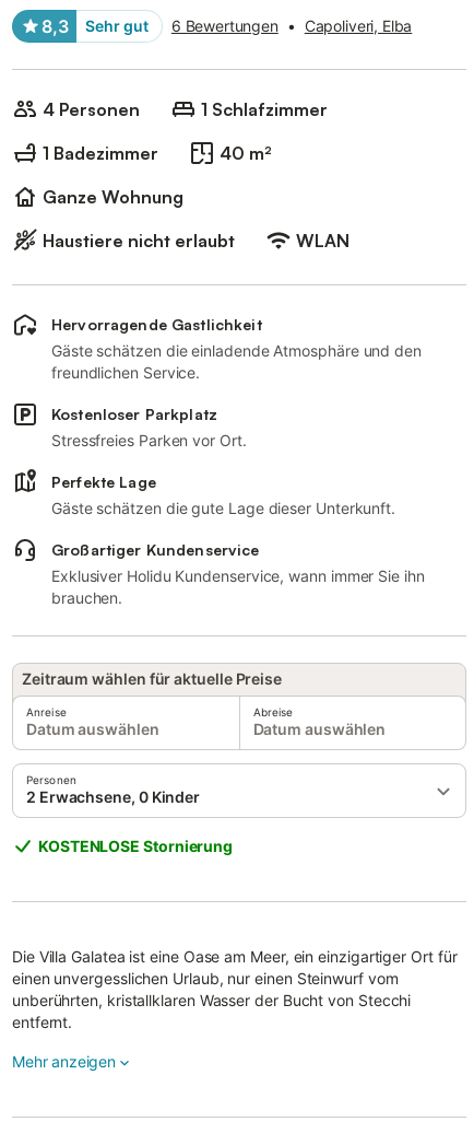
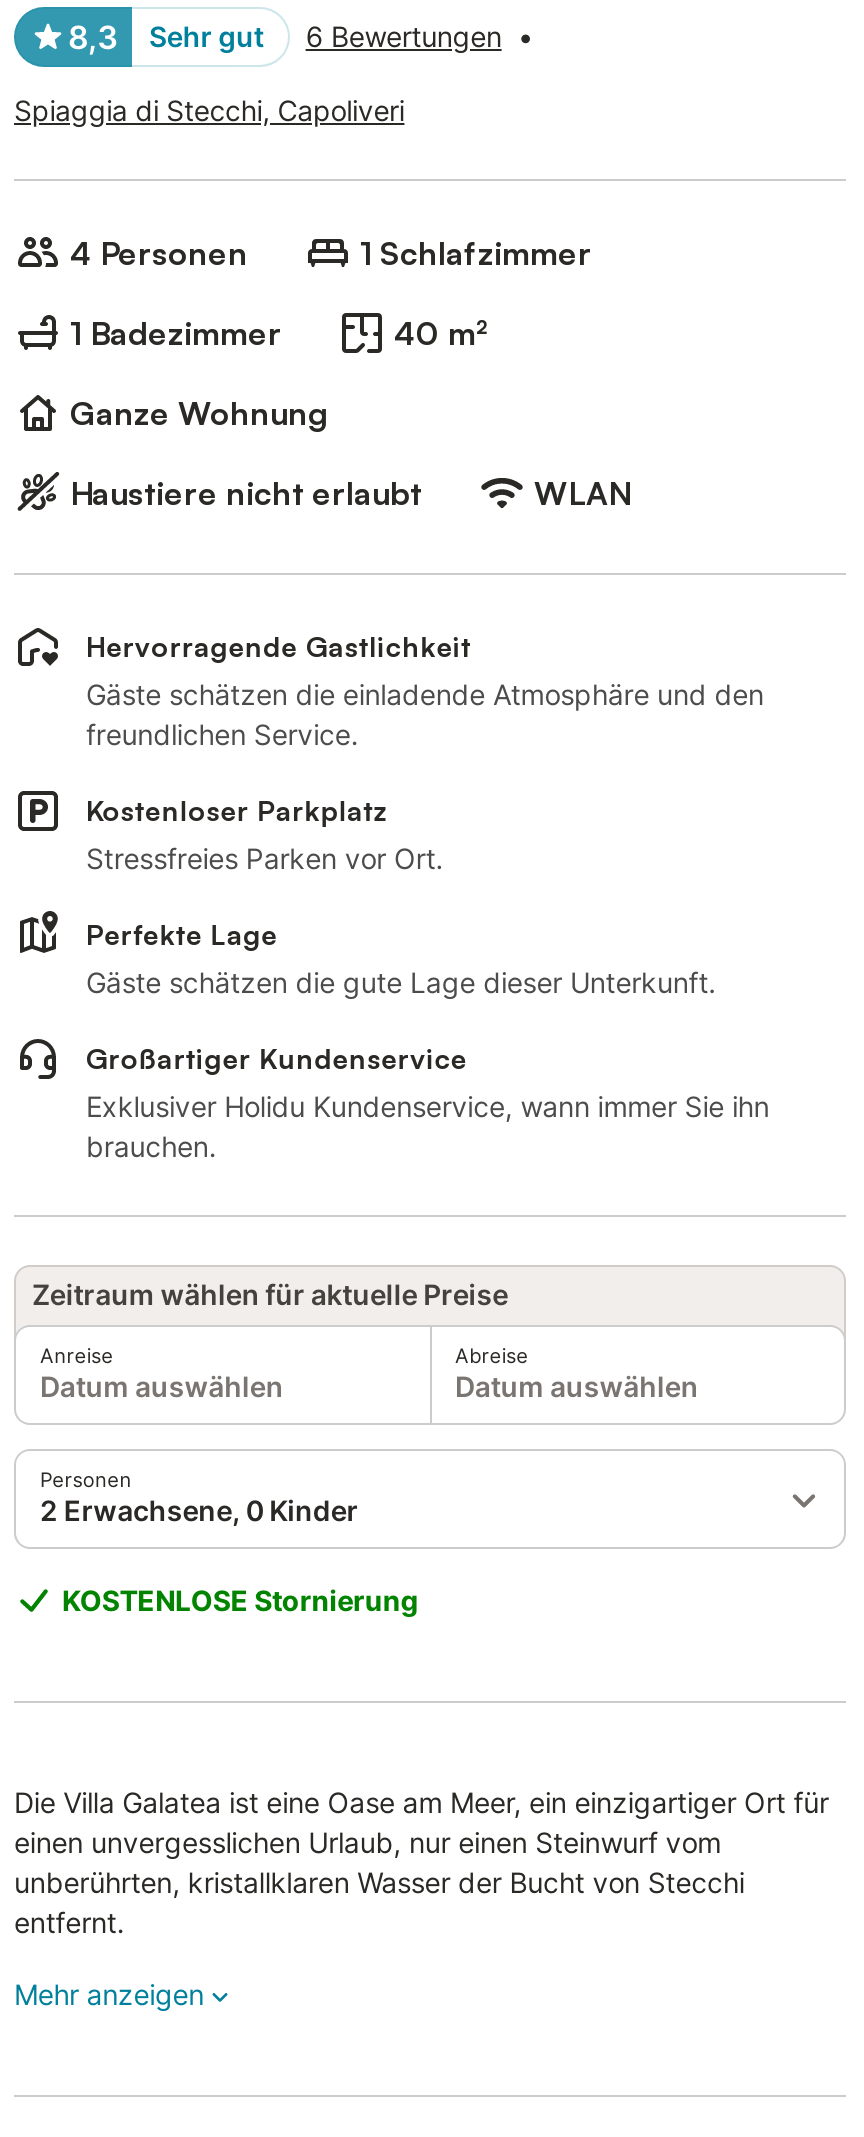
[171,16,412,35] 6 Bewertungen • Capoliveri, Elba -> [14,19,533,127] 6 Bewertungen • | Spiaggia di Stecchi, Capoliveri

